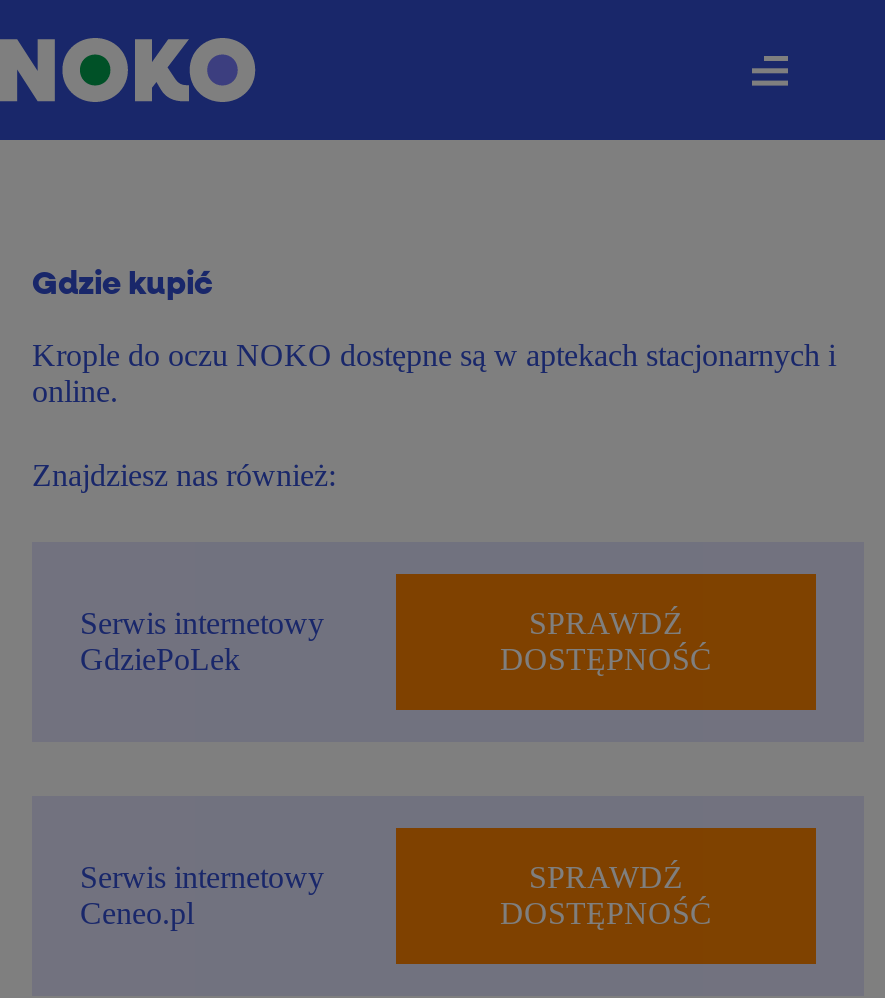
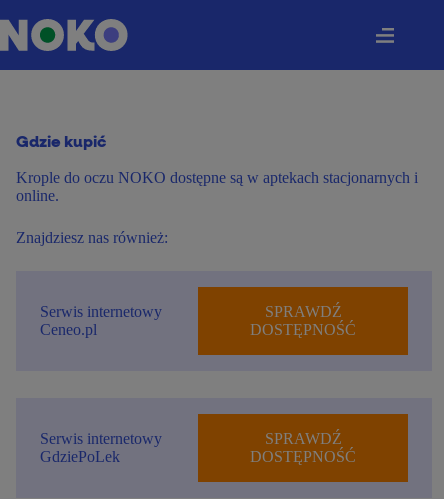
moved [80,643,240,677] -> [40,448,120,465]: GdziePoLek
moved [80,897,194,931] -> [40,321,97,338]: Ceneo.pl

